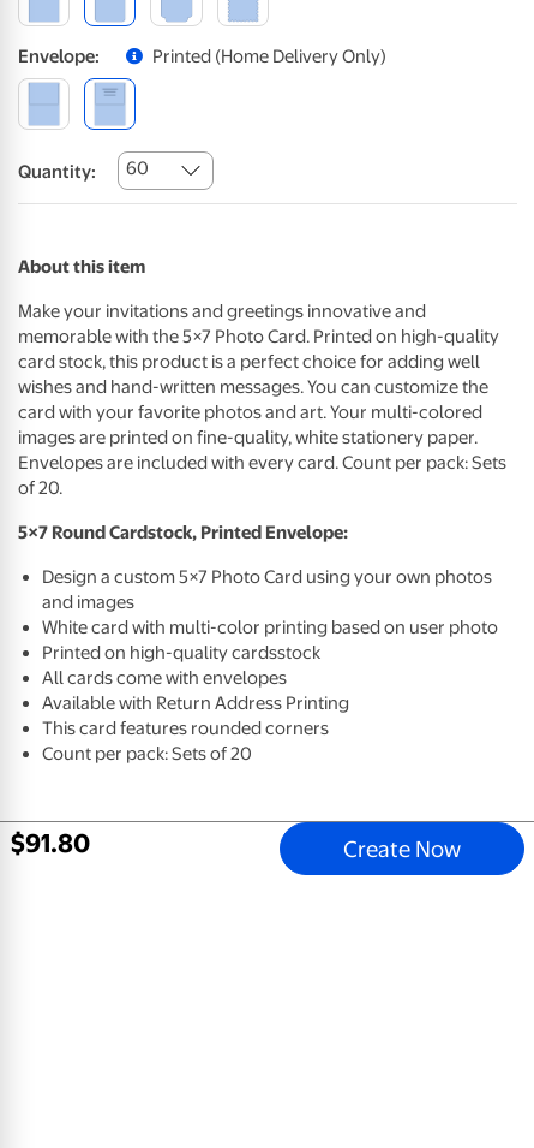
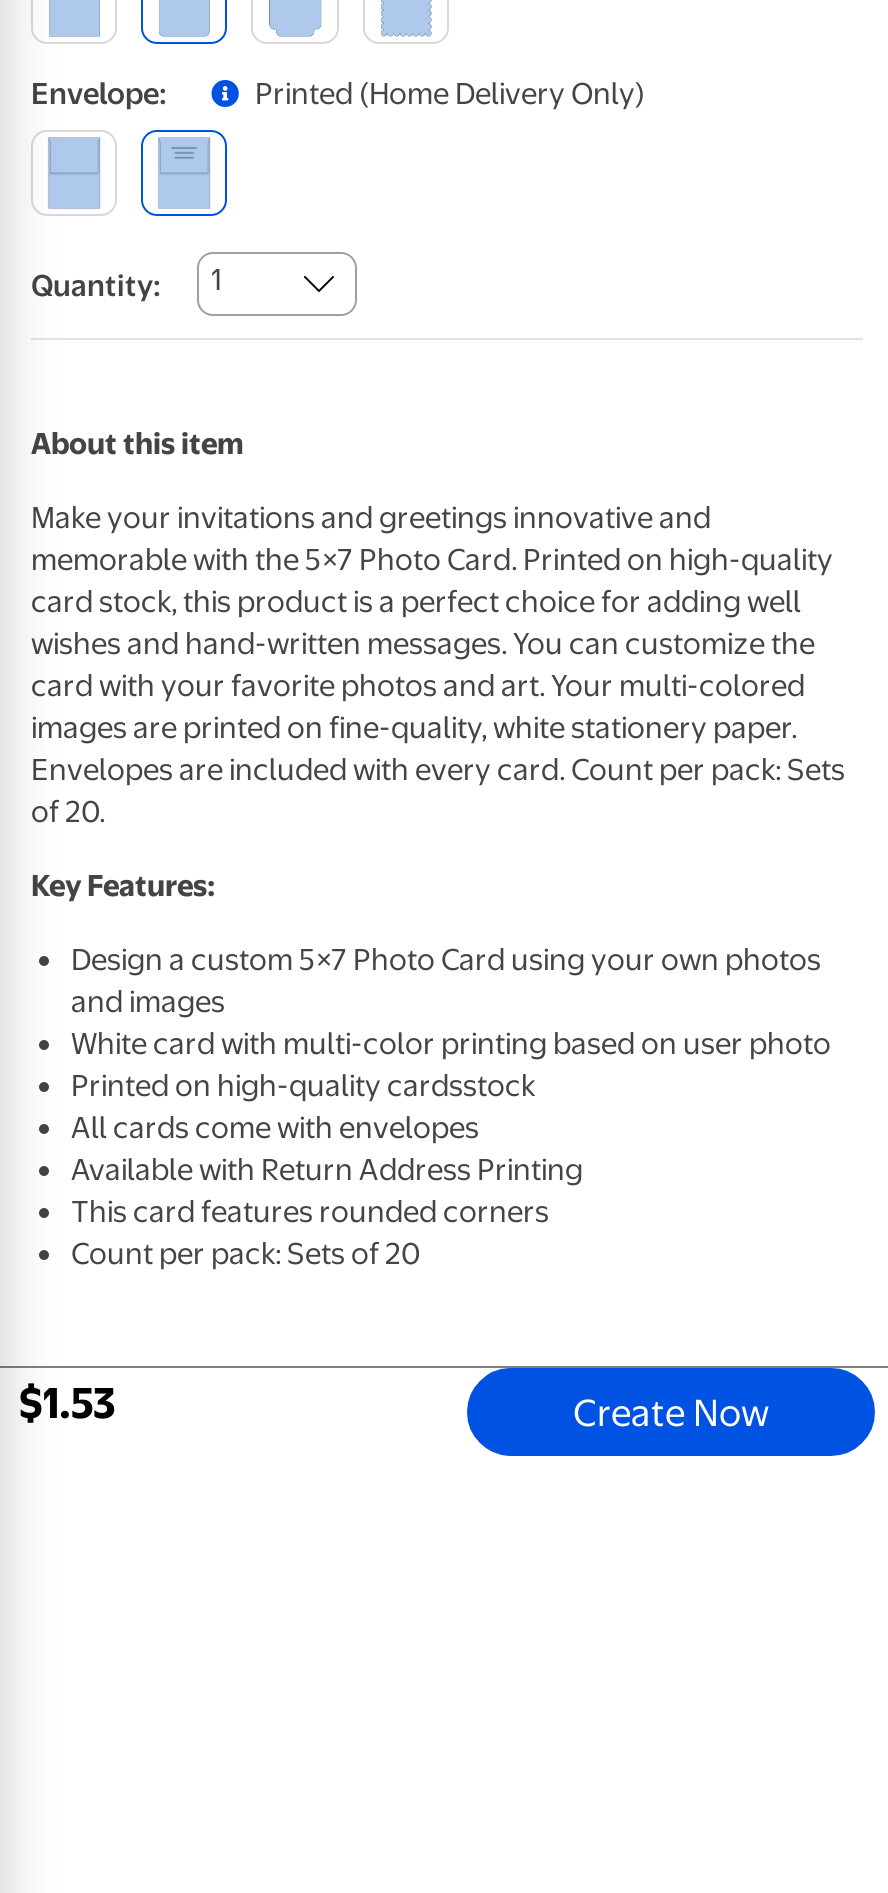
[18,158,149,182] Quantity: 60 -> [31,262,221,303] Quantity: 1
[18,521,348,543] 5×7 Round Cardstock, Printed Envelope: -> [31,867,215,903] Key Features:
[11,828,90,858] $91.80 -> [19,1378,115,1428] $1.53

